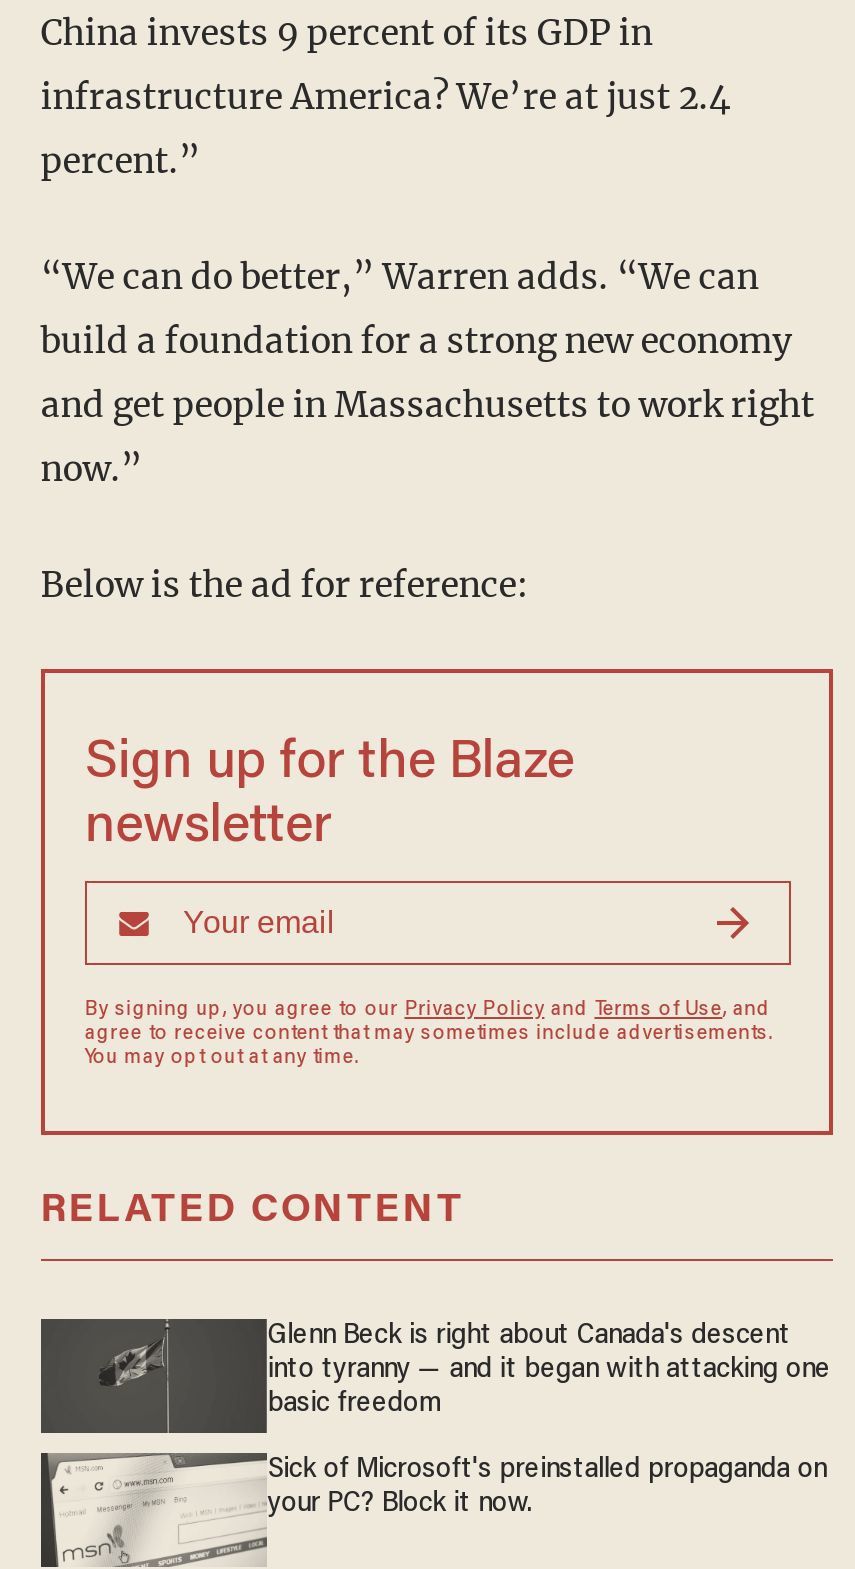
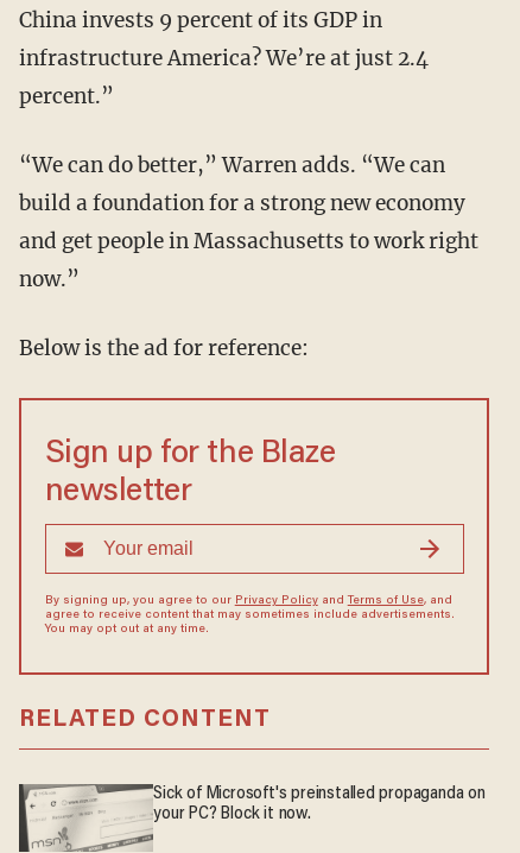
[43,1319,831,1435] [image] | Glenn Beck is right about Canada's descent | into tyranny — and it began with attacking one | basic freedom -> none

